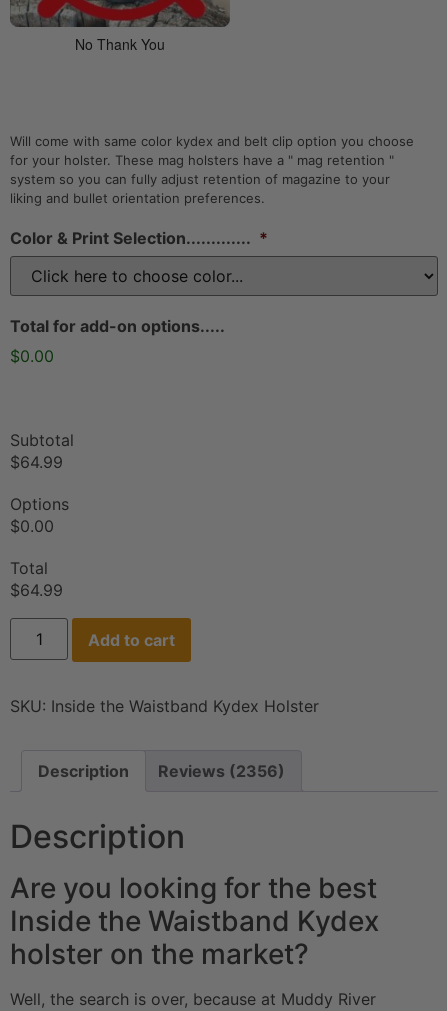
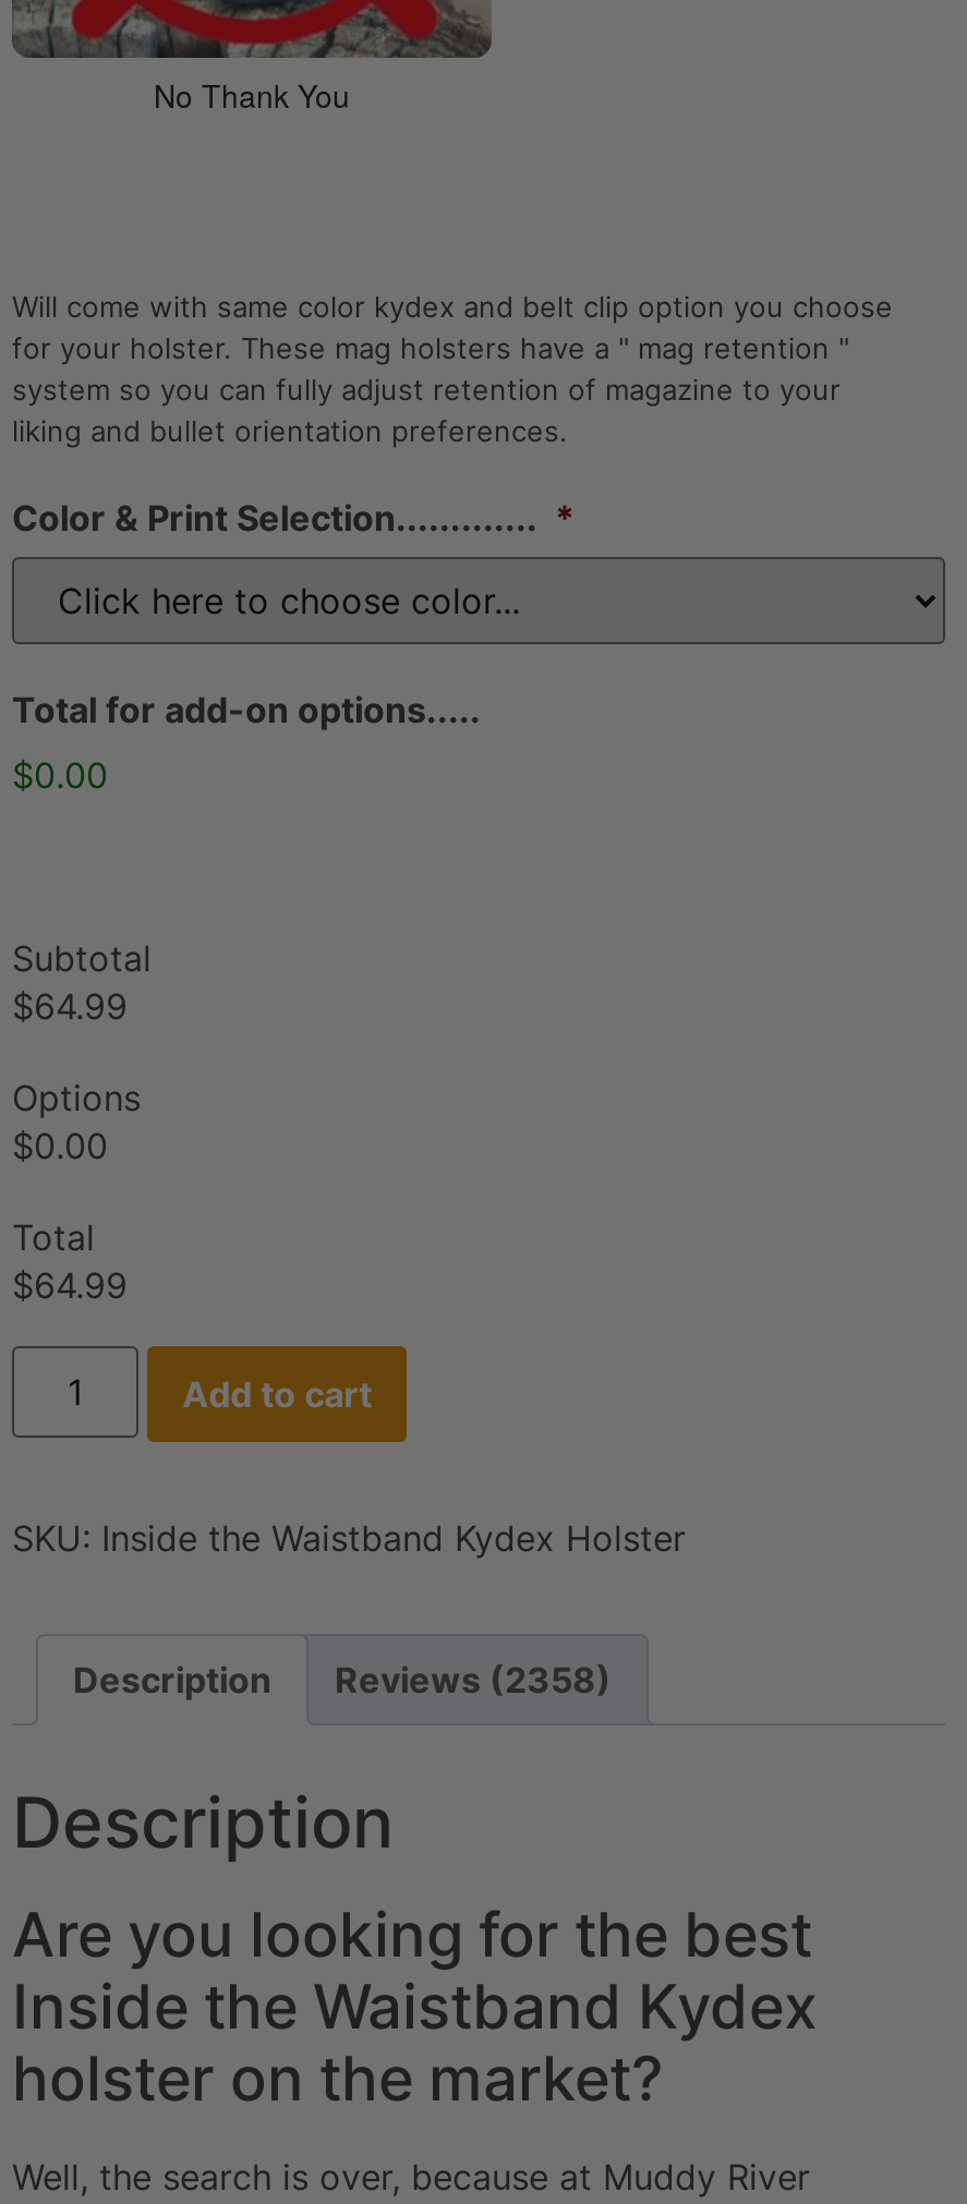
[38,761,285,781] Description Reviews (2356) -> [73,1659,612,1703] Description Reviews (2358)

